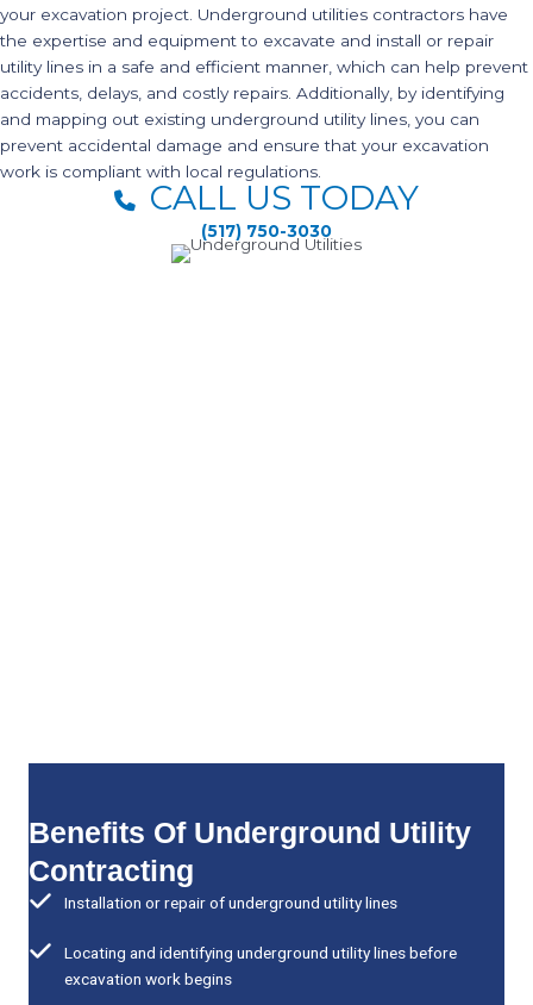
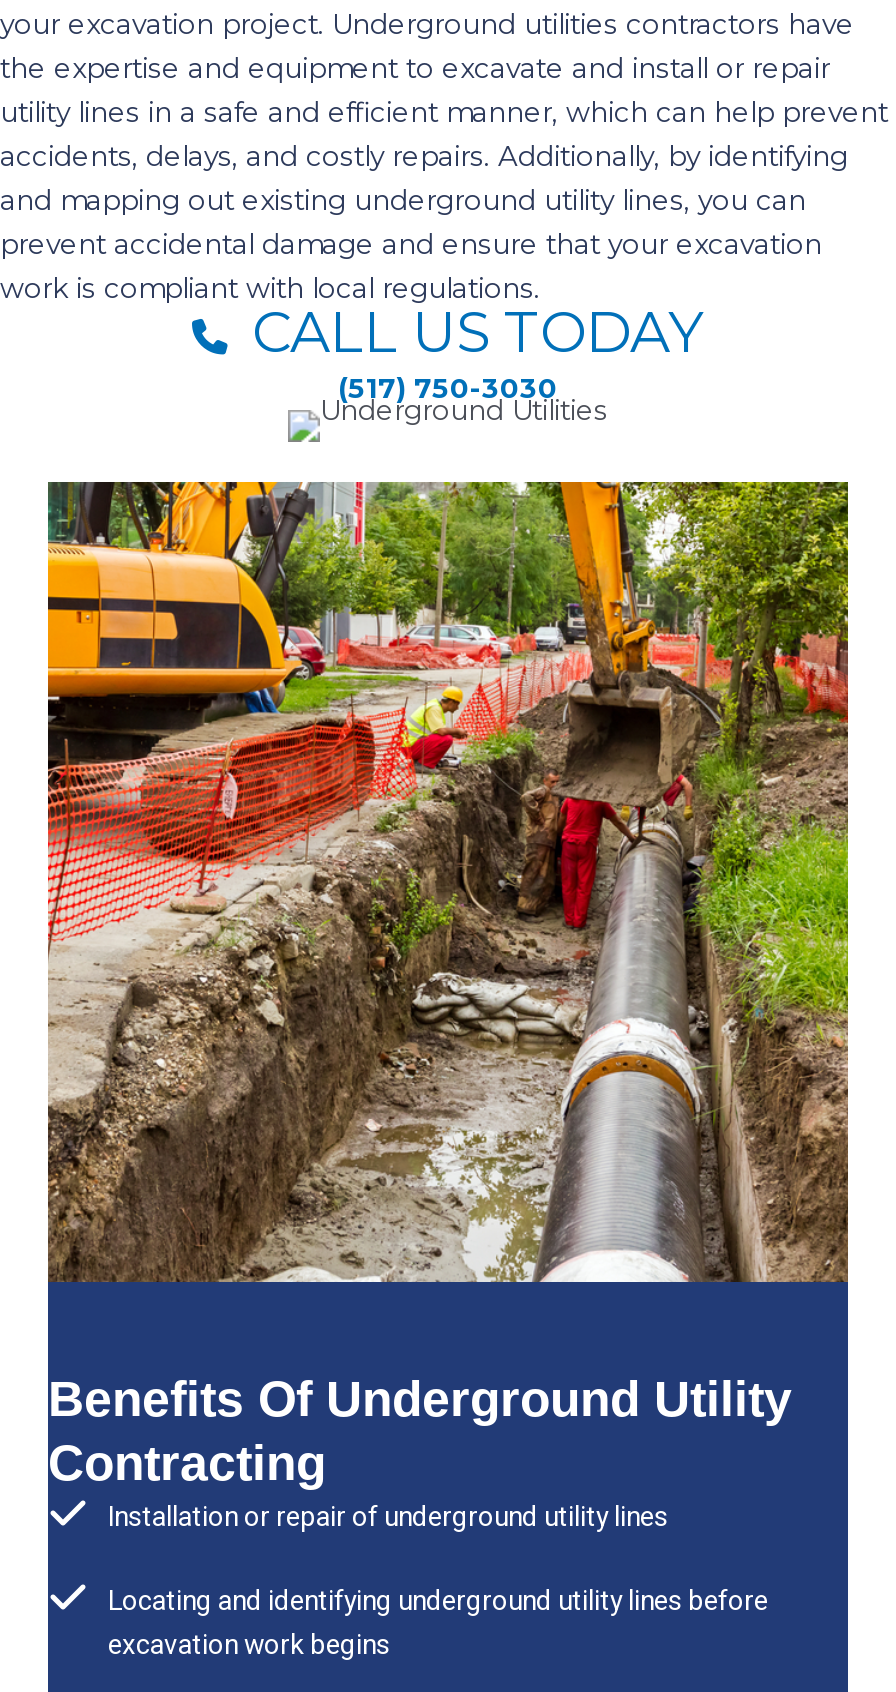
none -> [46,480,850,1284] [image]

